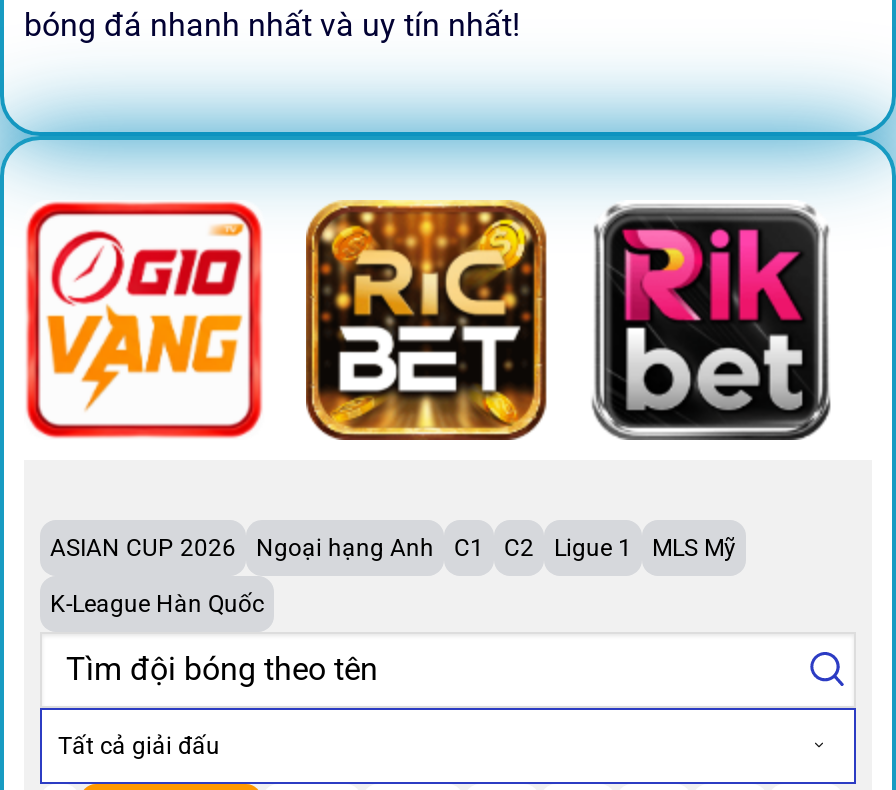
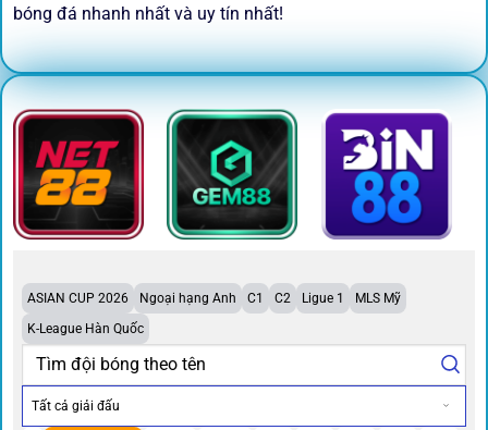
[24,202,264,440] [image] -> [12,109,145,241] [image]
[304,198,548,442] [image] -> [166,108,298,241] [image]
[592,204,832,442] [image] -> [322,112,452,239] [image]

